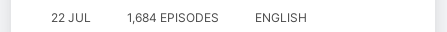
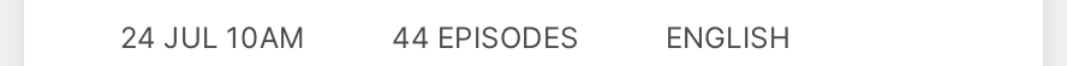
[51,10,219,25] 22 JUL | 1,684 EPISODES -> [120,19,579,55] 24 JUL 10AM | 44 EPISODES

